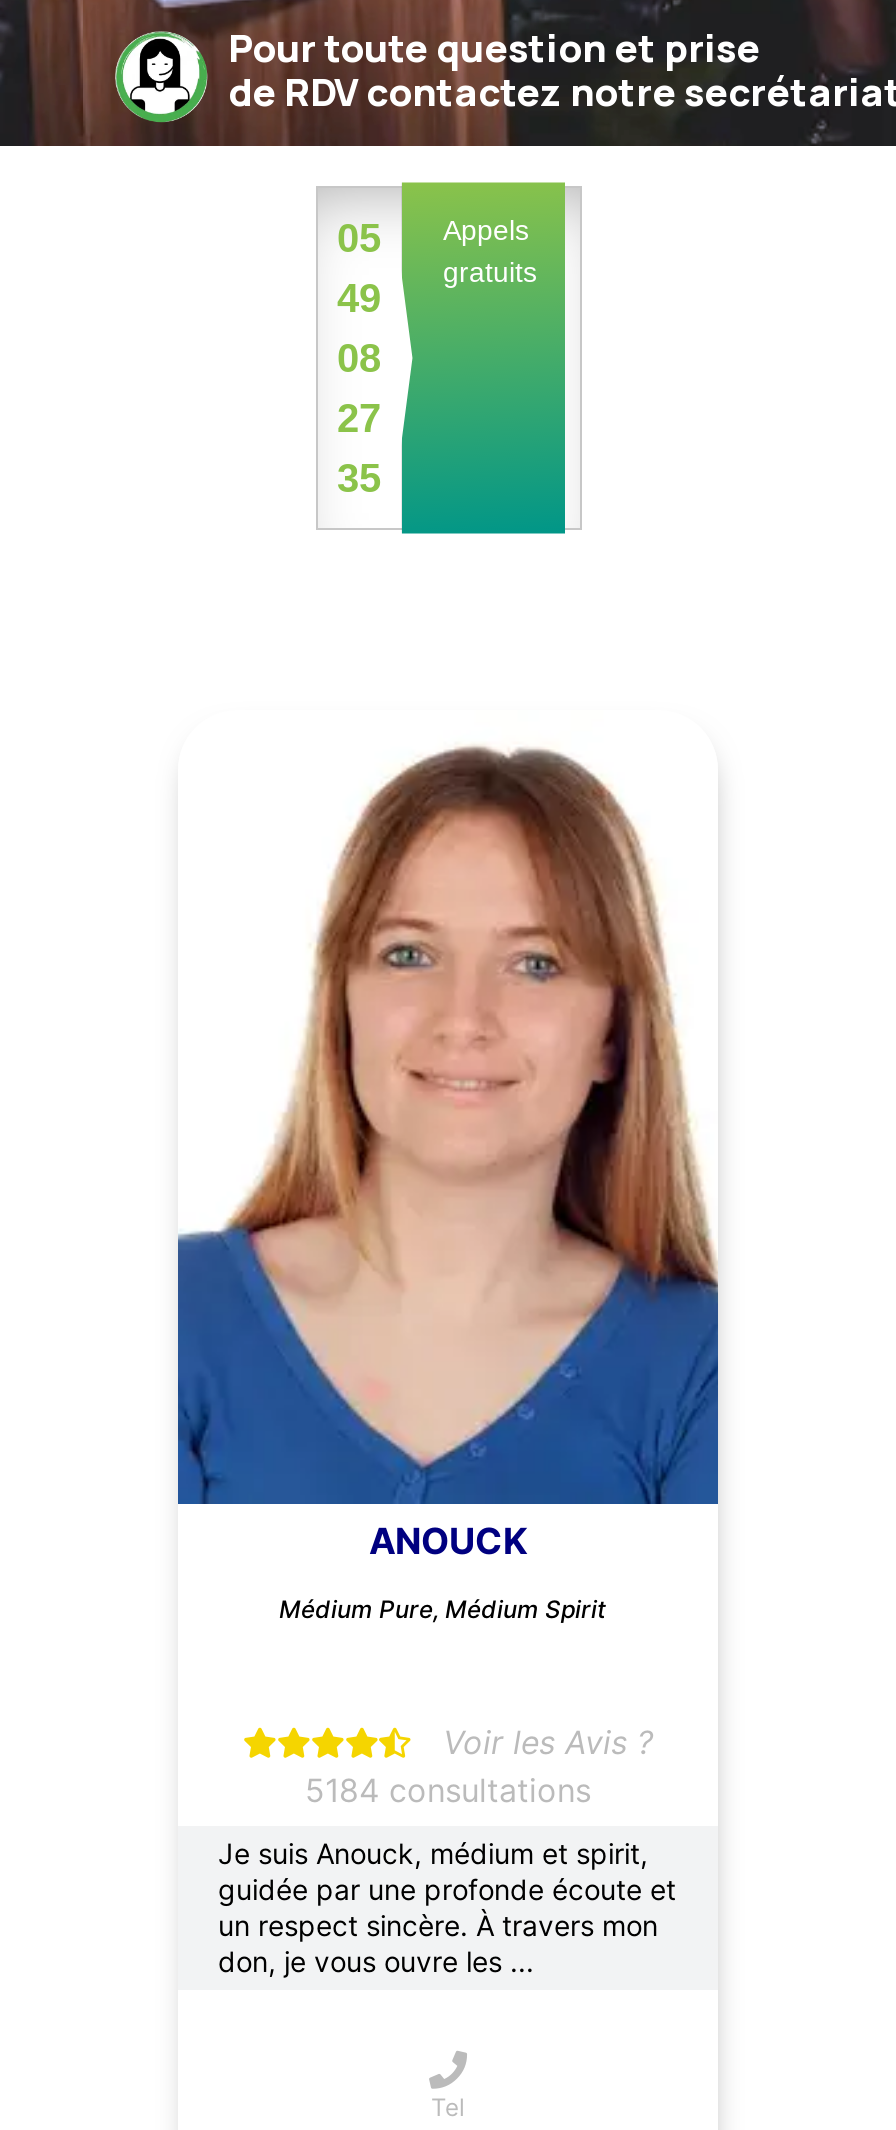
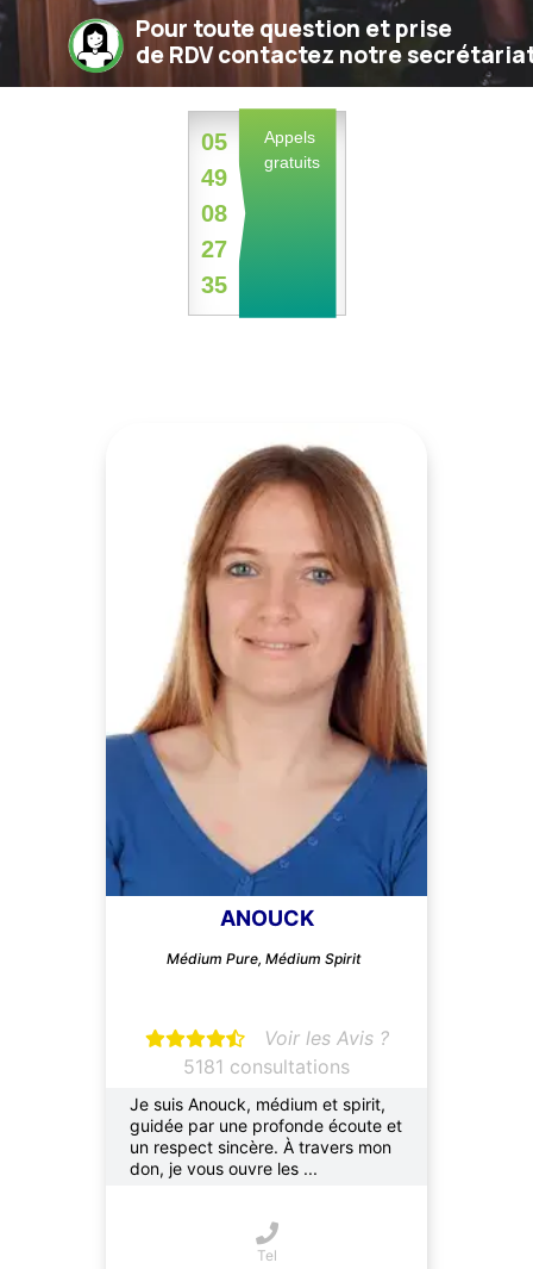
[305,1770,591,1810] 5184 consultations -> [183,1055,350,1078] 5181 consultations

